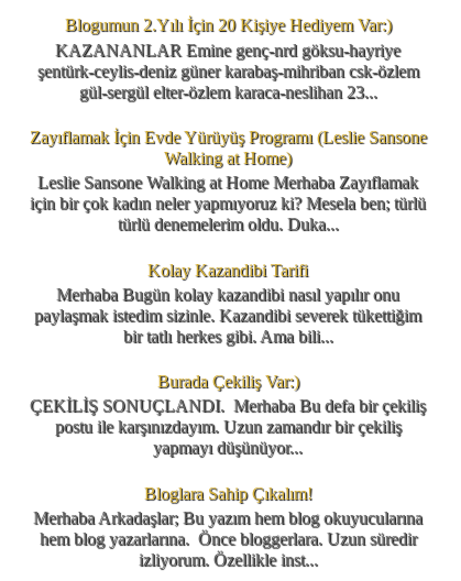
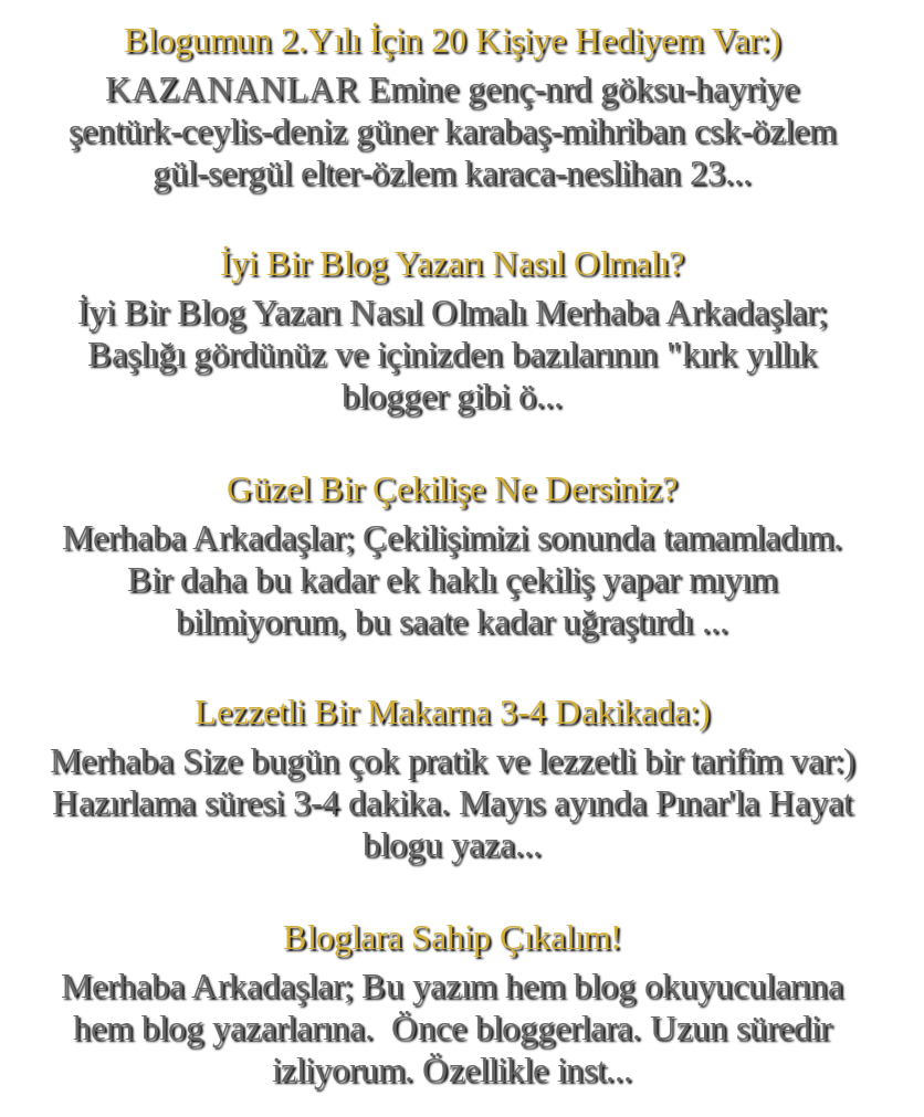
[29,128,426,234] Zayıflamak İçin Evde Yürüyüş Programı (Leslie Sansone | Walking at Home) | Leslie Sansone Walking at Home Merhaba Zayıflamak | için bir çok kadın neler yapmıyoruz ki? Mesela ben; türlü | türlü denemelerim oldu. Duka... -> [77,244,827,415] İyi Bir Blog Yazarı Nasıl Olmalı? | İyi Bir Blog Yazarı Nasıl Olmalı Merhaba Arkadaşlar; | Başlığı gördünüz ve içinizden bazılarının "kırk yıllık | blogger gibi ö...
[34,260,421,345] Kolay Kazandibi Tarifi | Merhaba Bugün kolay kazandibi nasıl yapılır onu | paylaşmak istedim sizinle. Kazandibi severek tükettiğim | bir tatlı herkes gibi. Ama bili... -> [62,469,842,639] Güzel Bir Çekilişe Ne Dersiniz? | Merhaba Arkadaşlar; Çekilişimizi sonunda tamamladım. | Bir daha bu kadar ek haklı çekiliş yapar mıyım | bilmiyorum, bu saate kadar uğraştırdı ...
[30,372,426,457] Burada Çekiliş Var:) | ÇEKİLİŞ SONUÇLANDI. Merhaba Bu defa bir çekiliş | postu ile karşınızdayım. Uzun zamandır bir çekiliş | yapmayı düşünüyor... -> [50,693,854,864] Lezzetli Bir Makarna 3-4 Dakikada:) | Merhaba Size bugün çok pratik ve lezzetli bir tarifim var:) | Hazırlama süresi 3-4 dakika. Mayıs ayında Pınar'la Hayat | blogu yaza...

